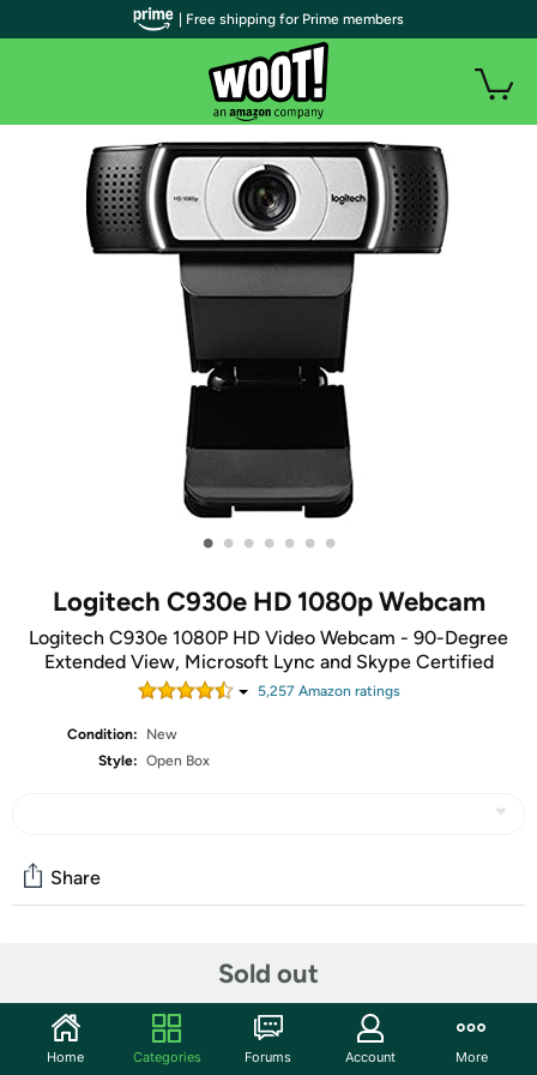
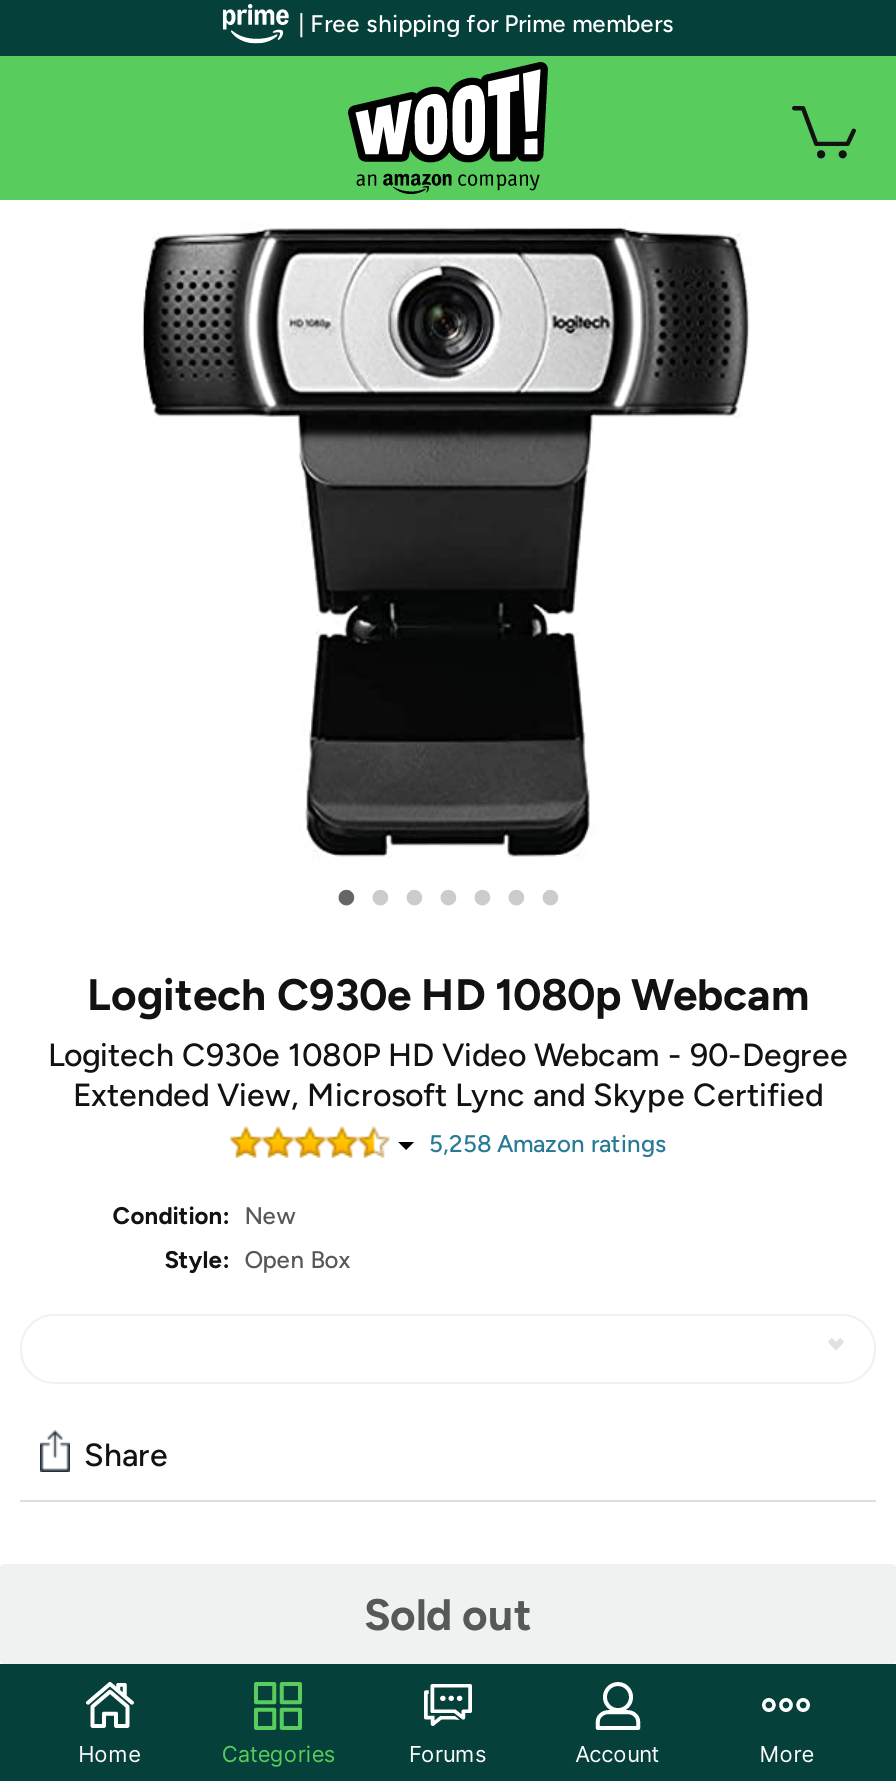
[257,683,400,699] 5,257 Amazon ratings -> [429,1130,667,1158] 5,258 Amazon ratings

